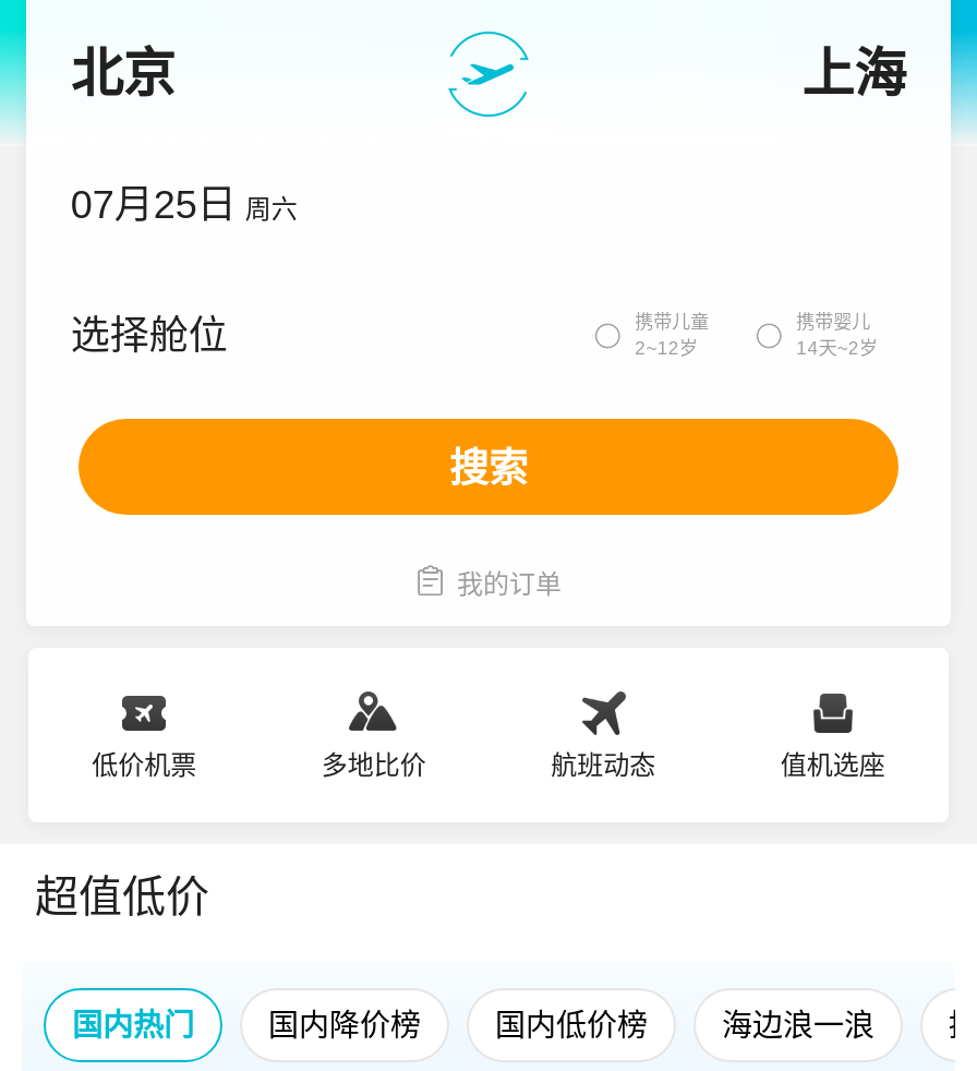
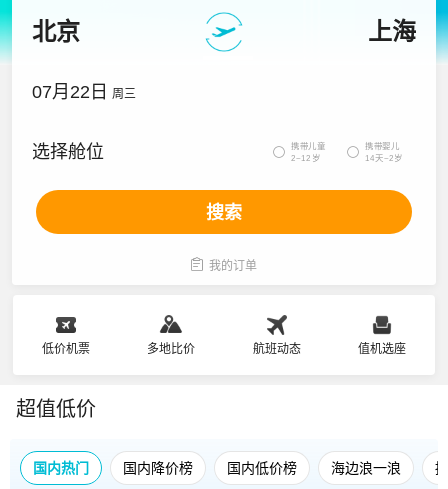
[70,183,297,227] 07月25日 周六 -> [32,82,136,102] 07月22日 周三

